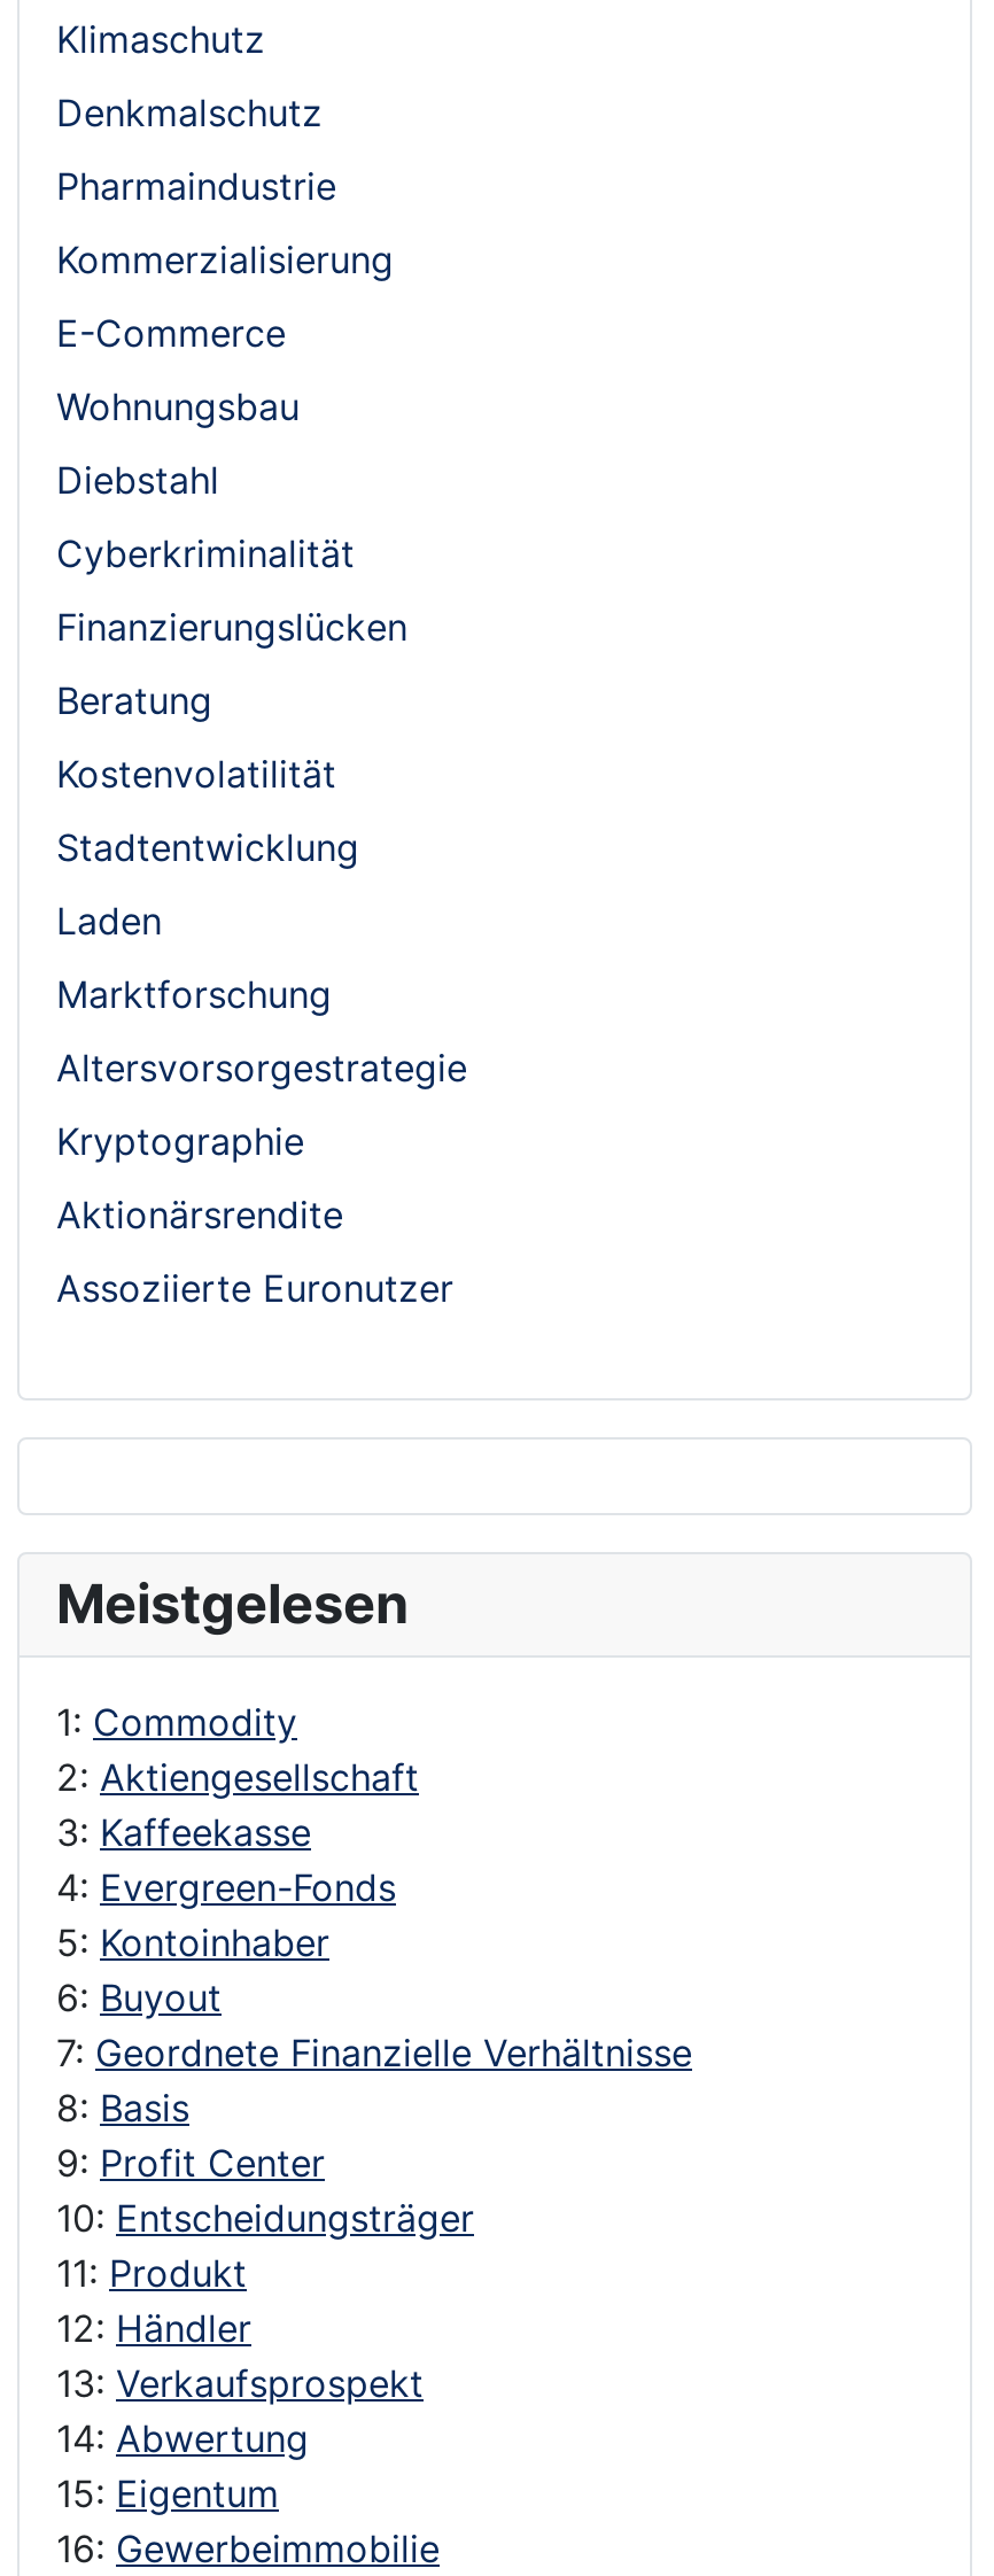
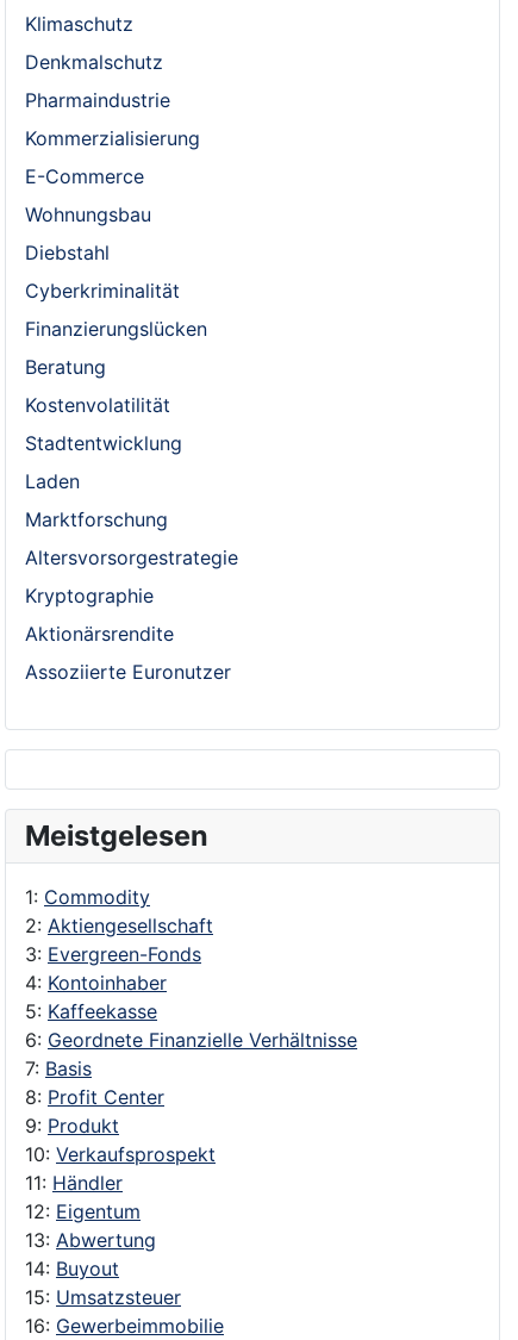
[56,1808,692,2515] 3: Kaffeekasse | 4: Evergreen-Fonds | 5: Kontoinhaber | 6: Buyout | 7: Geordnete Finanzielle Verhältnisse | 8: Basis | 9: Profit Center | 10: Entscheidungsträger | 11: Produkt | 12: Händler | 13: Verkaufsprospekt | 14: Abwertung | 15: Eigentum -> [25,942,357,1308] 3: Evergreen-Fonds | 4: Kontoinhaber | 5: Kaffeekasse | 6: Geordnete Finanzielle Verhältnisse | 7: Basis | 8: Profit Center | 9: Produkt | 10: Verkaufsprospekt | 11: Händler | 12: Eigentum | 13: Abwertung | 14: Buyout | 15: Umsatzsteuer

